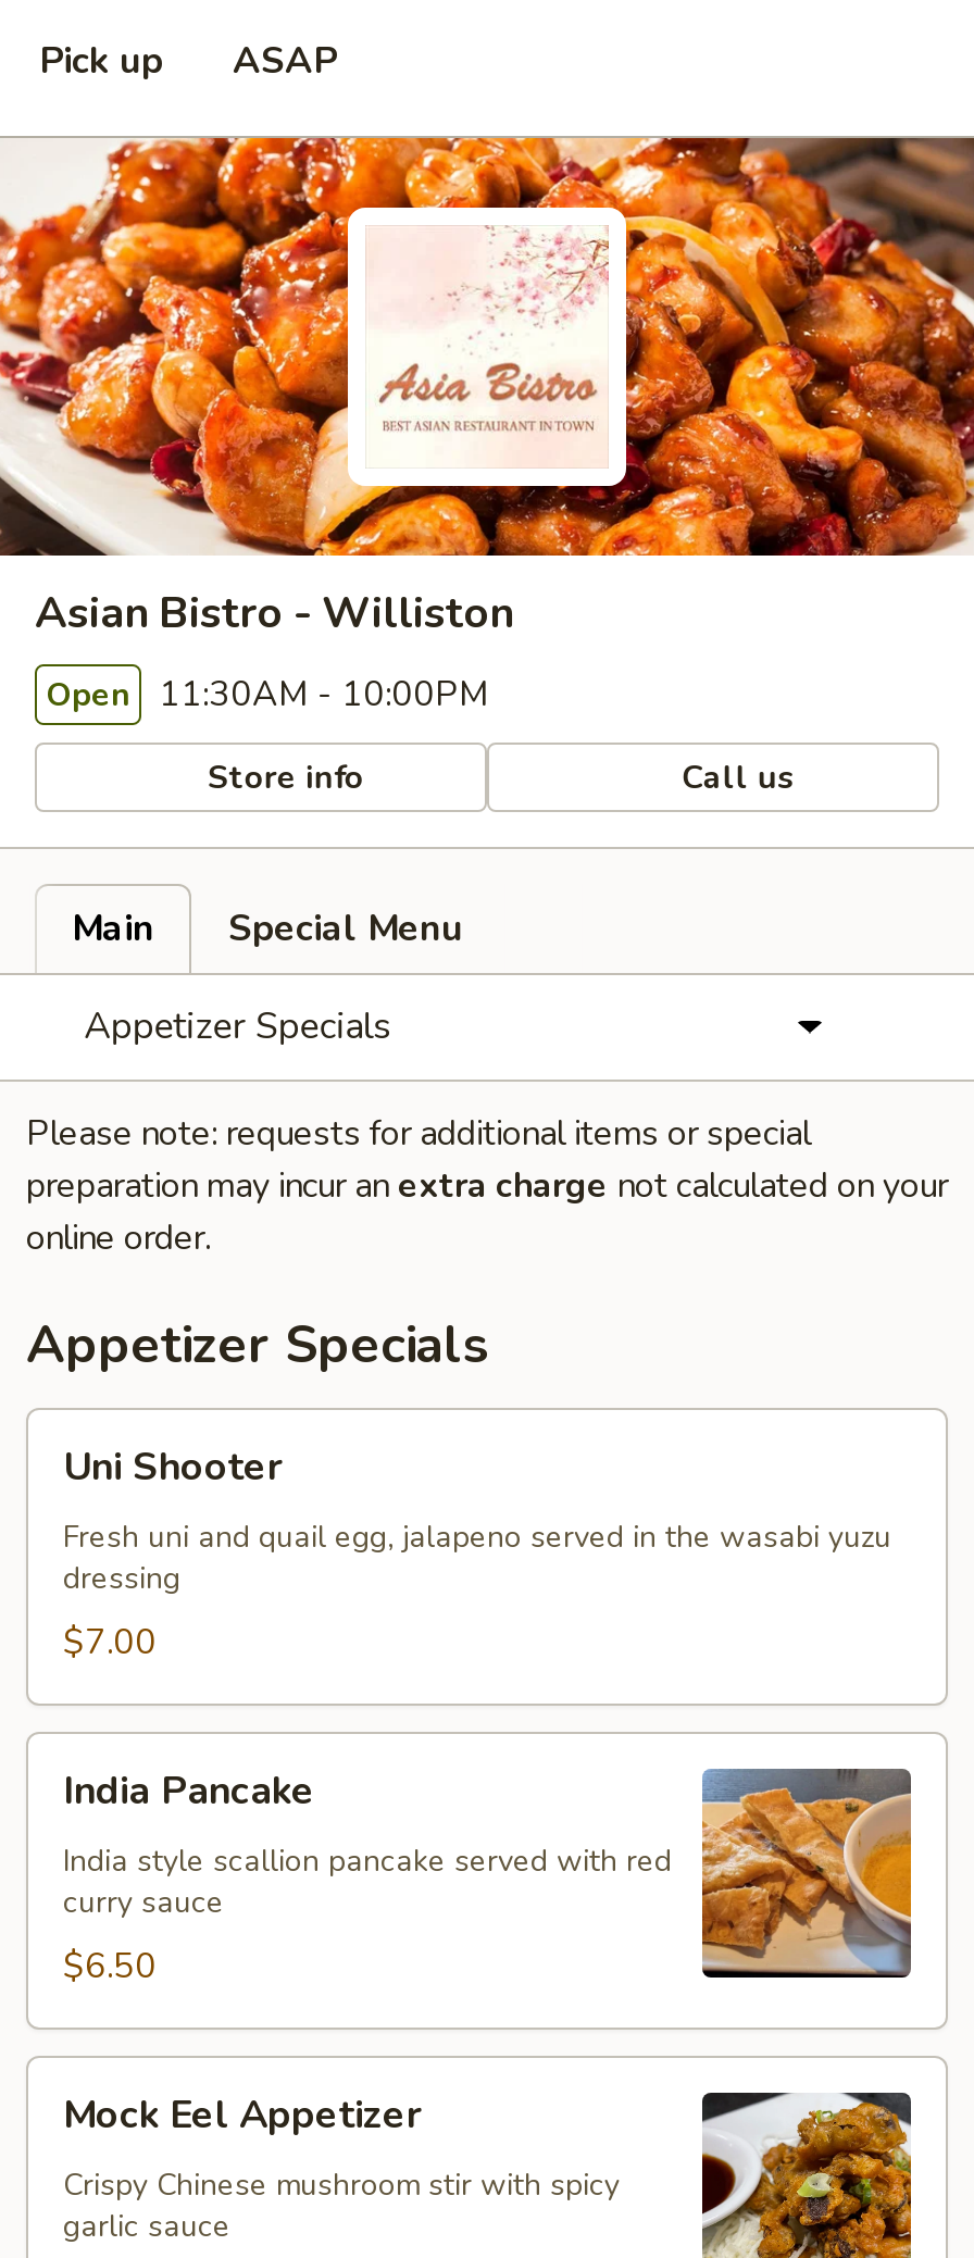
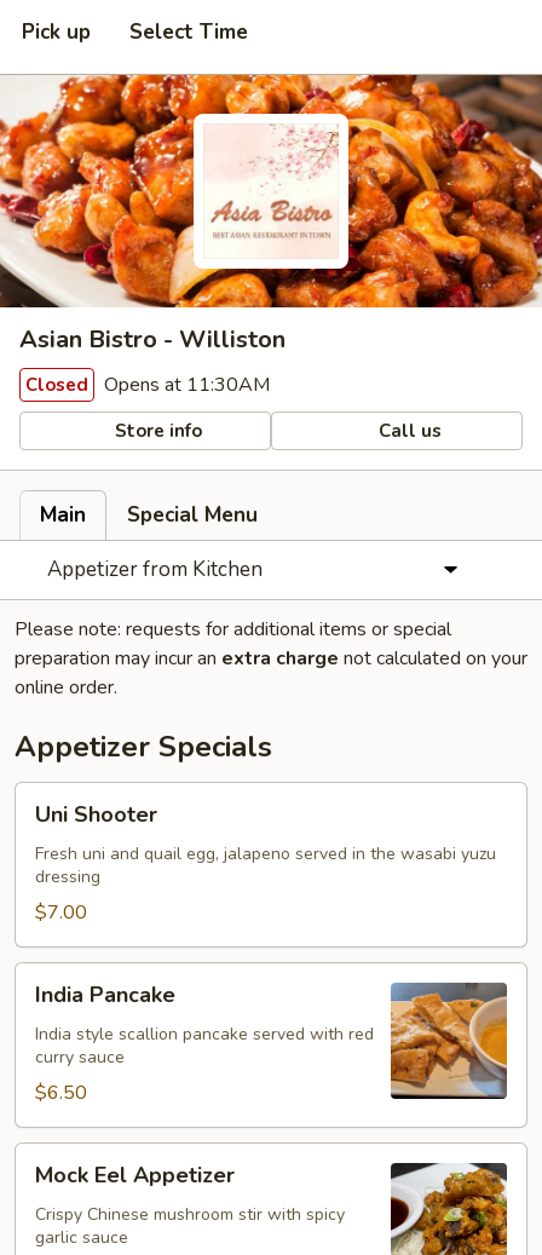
[233,36,337,86] ASAP -> [129,18,248,46] Select Time
[46,671,489,719] Open 11:30AM - 10:00PM -> [25,372,270,398] Closed Opens at 11:30AM
[84,1001,390,1051] Appetizer Specials -> [47,555,262,583] Appetizer from Kitchen

